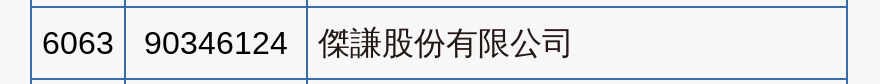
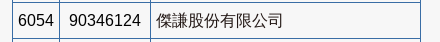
[42,26,574,60] 6063 90346124 傑謙股份有限公司 -> [18,12,284,29] 6054 90346124 傑謙股份有限公司

